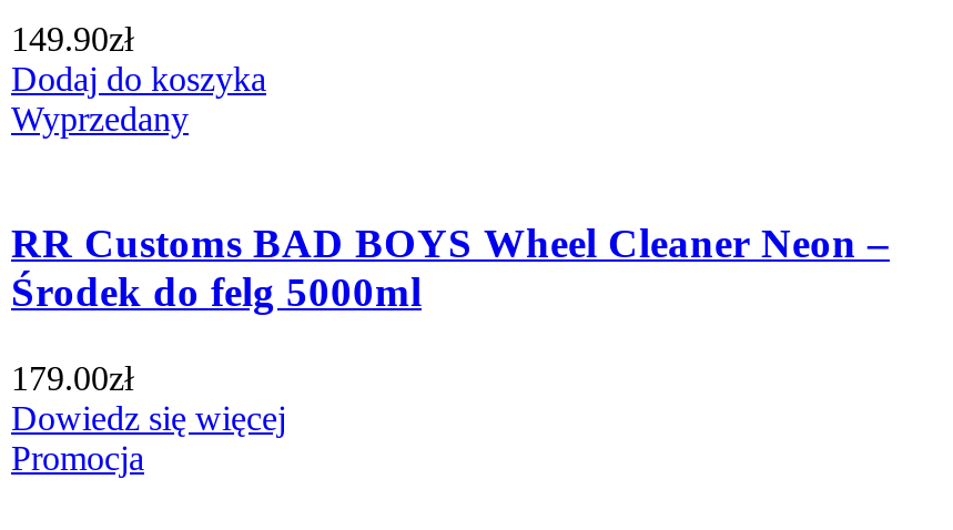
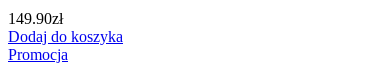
[11,99,890,437] Wyprzedany | RR Customs BAD BOYS Wheel Cleaner Neon – | Środek do felg 5000ml | 179.00zł | Dowiedz się więcej -> none

